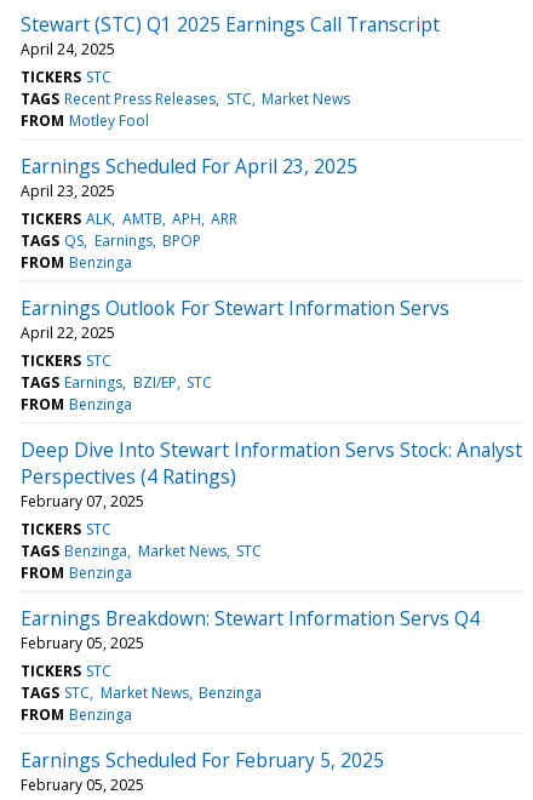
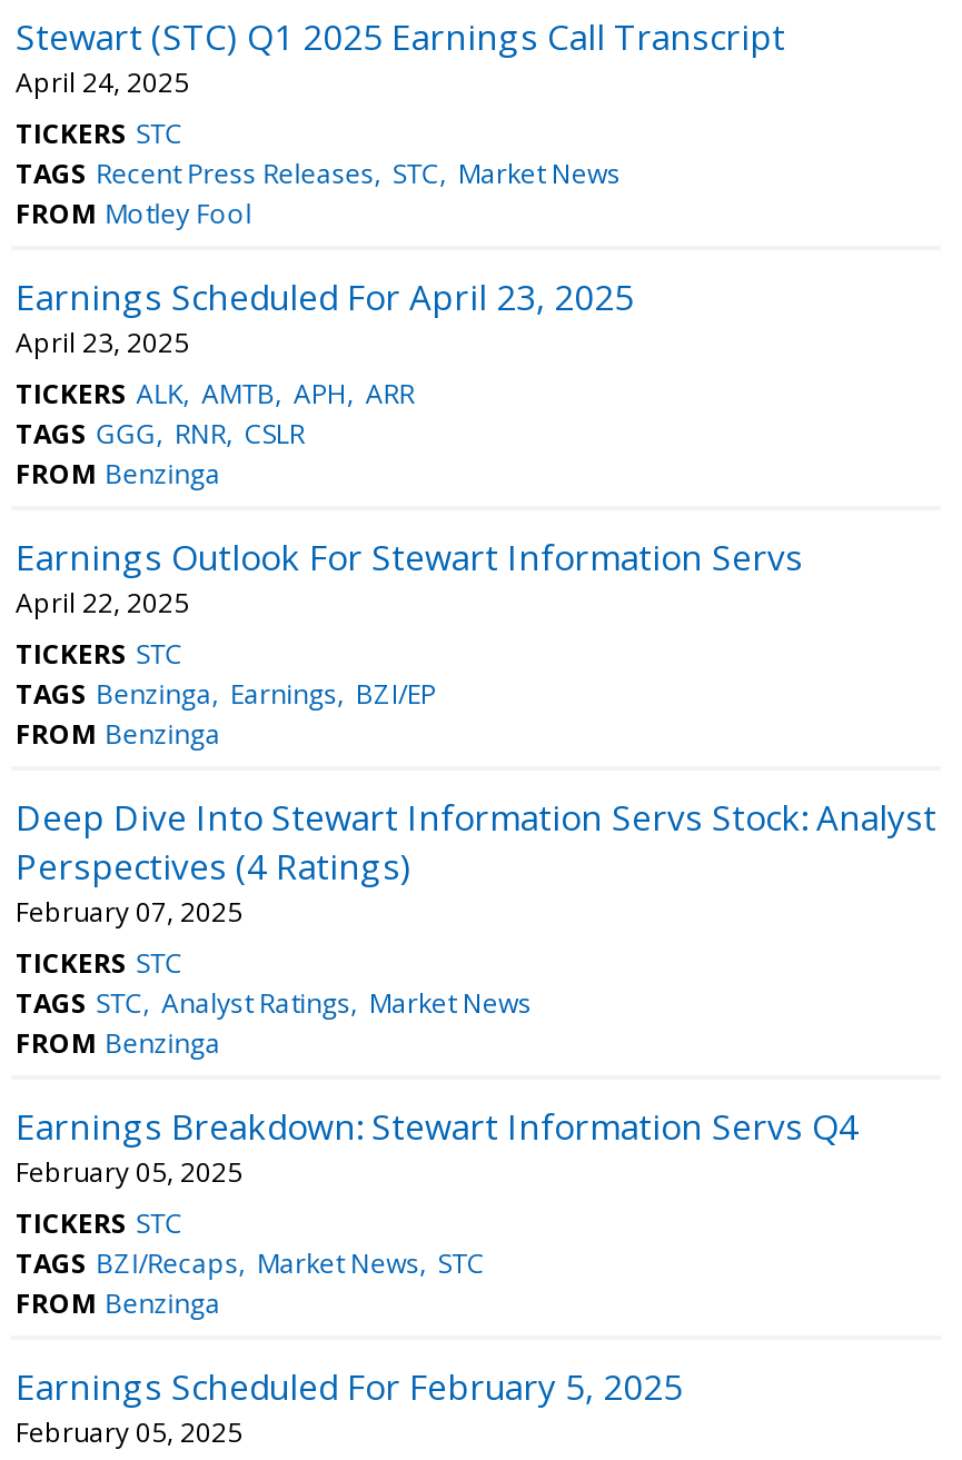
[21,230,201,251] TAGS QS Earnings BPOP -> [16,414,305,452] TAGS GGG RNR CSLR
[21,372,212,392] TAGS Earnings BZI/EP STC -> [16,675,436,712] TAGS Benzinga Earnings BZI/EP
[21,540,262,561] TAGS Benzinga Market News STC -> [16,984,531,1021] TAGS STC Analyst Ratings Market News
[21,682,262,703] TAGS STC Market News Benzinga -> [16,1244,485,1282] TAGS BZI/Recaps Market News STC

